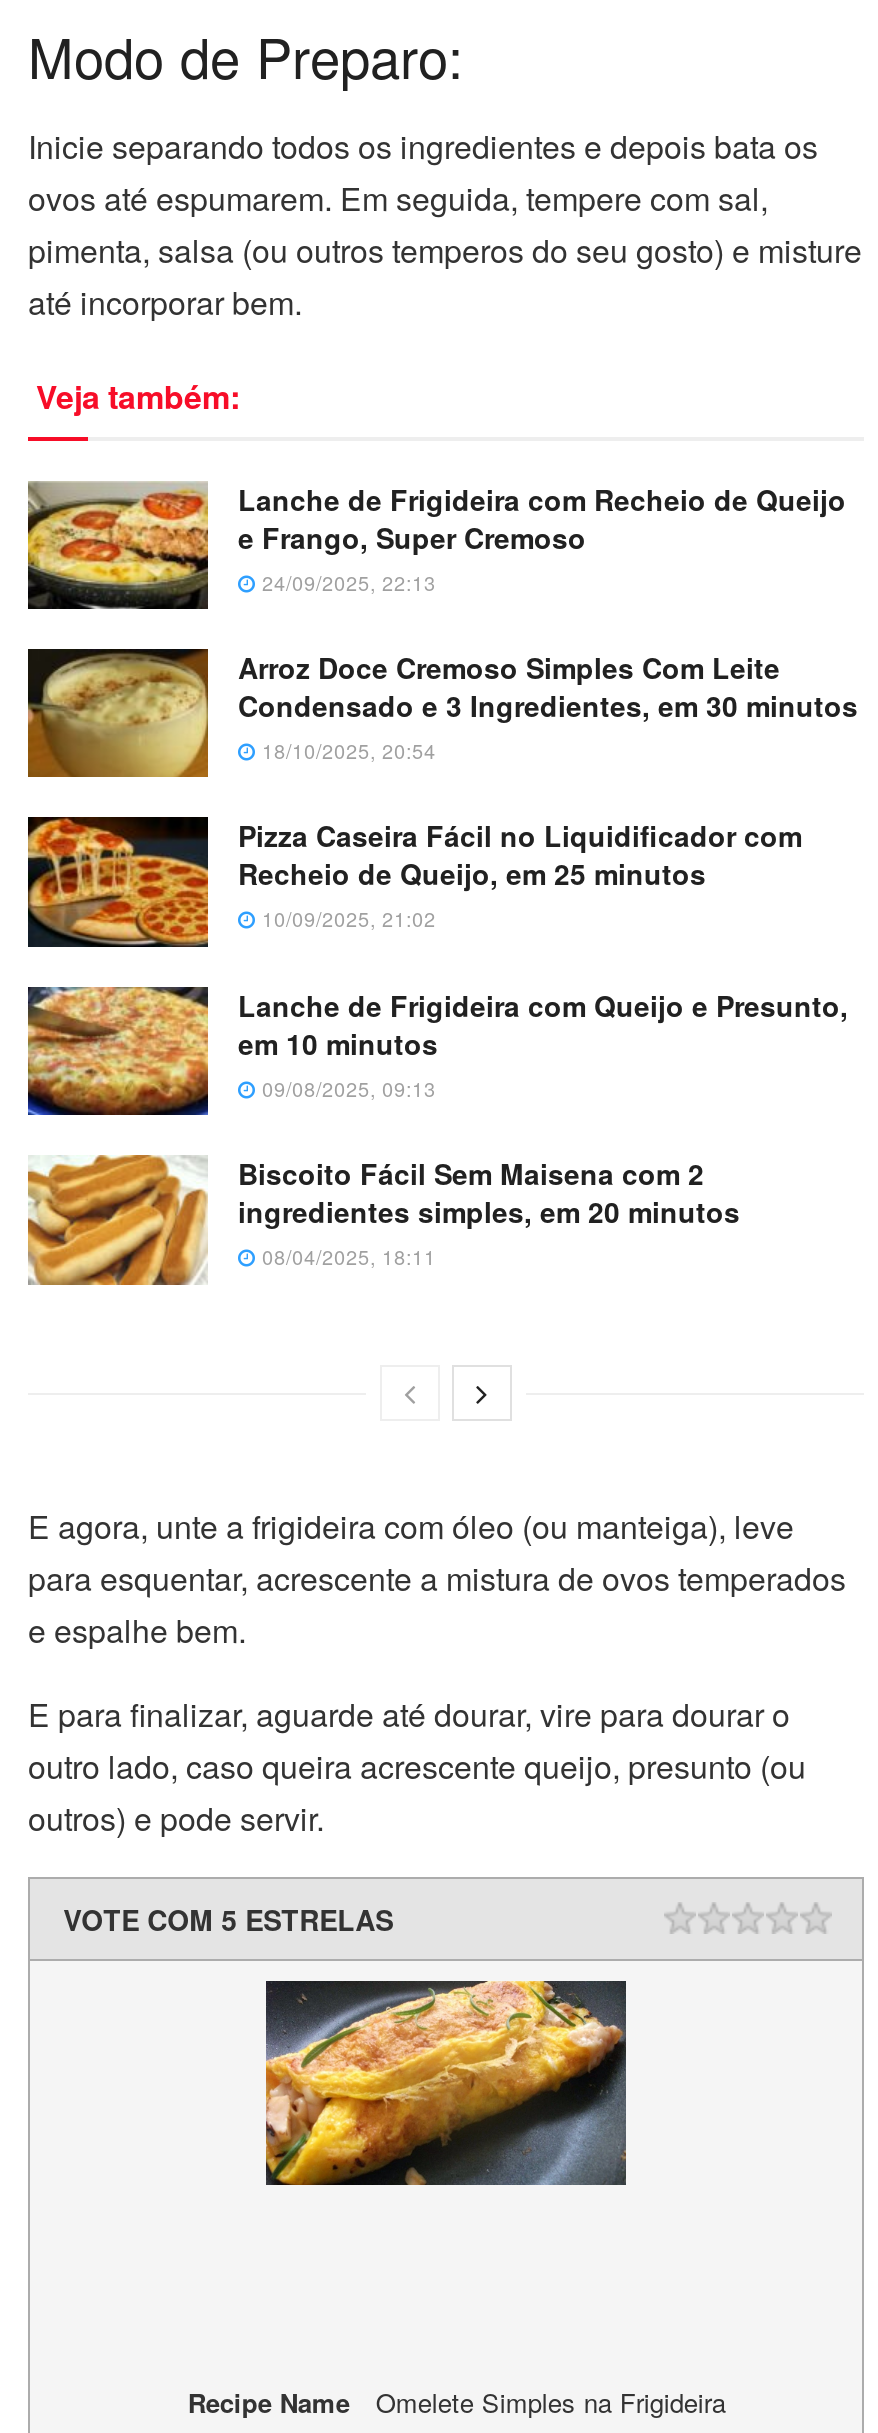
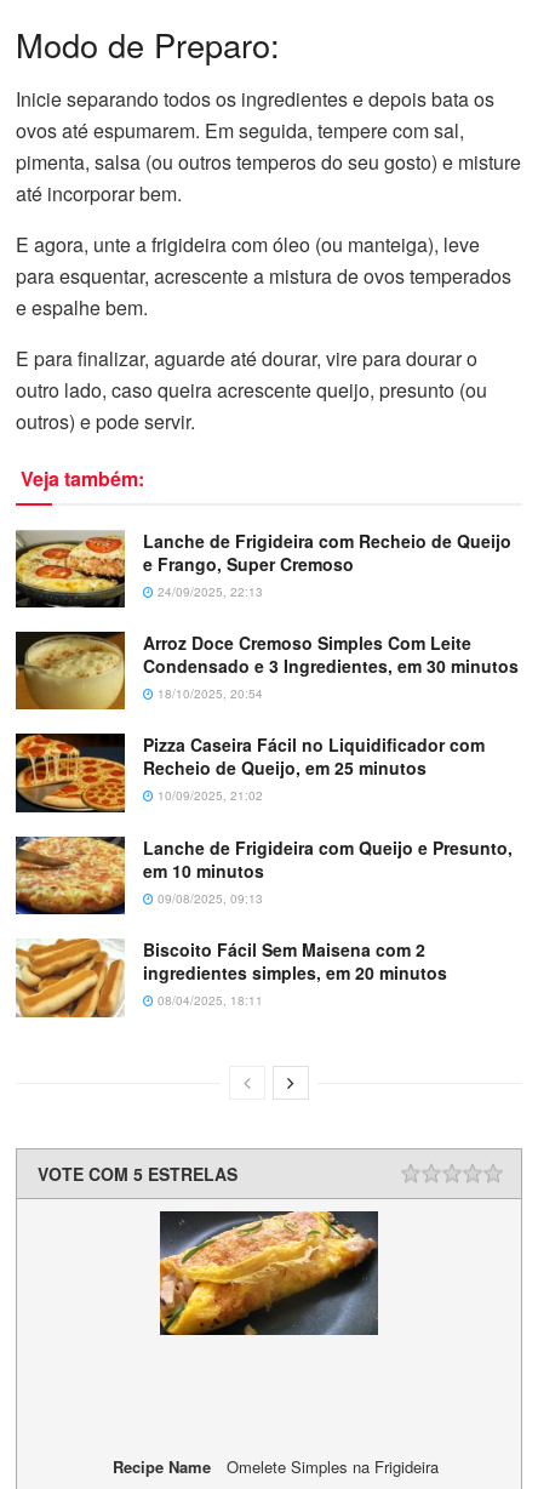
moved [24,373,858,1271] -> [13,464,519,1009]: [image] | Veja também: | Lanche de Frigideira com Recheio de Queijo | ... | ingredientes simples, em 20 minutos | 08/04/2025, 18:11
moved [28,1502,846,1840] -> [16,230,511,435]: E agora, unte a frigideira com óleo (ou manteiga), leve | para esquentar, acrescente a mistura de ovos temperados | e espalhe bem. | E para finalizar, aguarde até dourar, vire para dourar o | outro lado, caso queira acrescente queijo, presunto (ou | outros) e pode servir.

